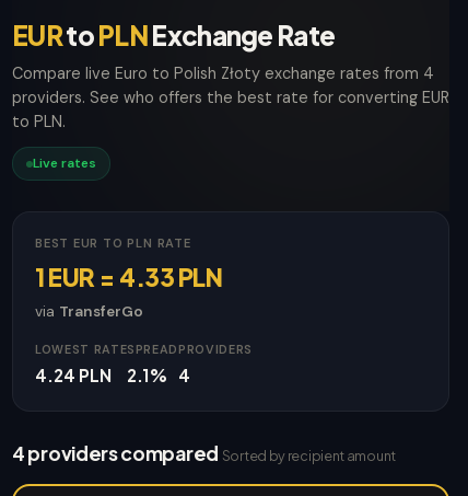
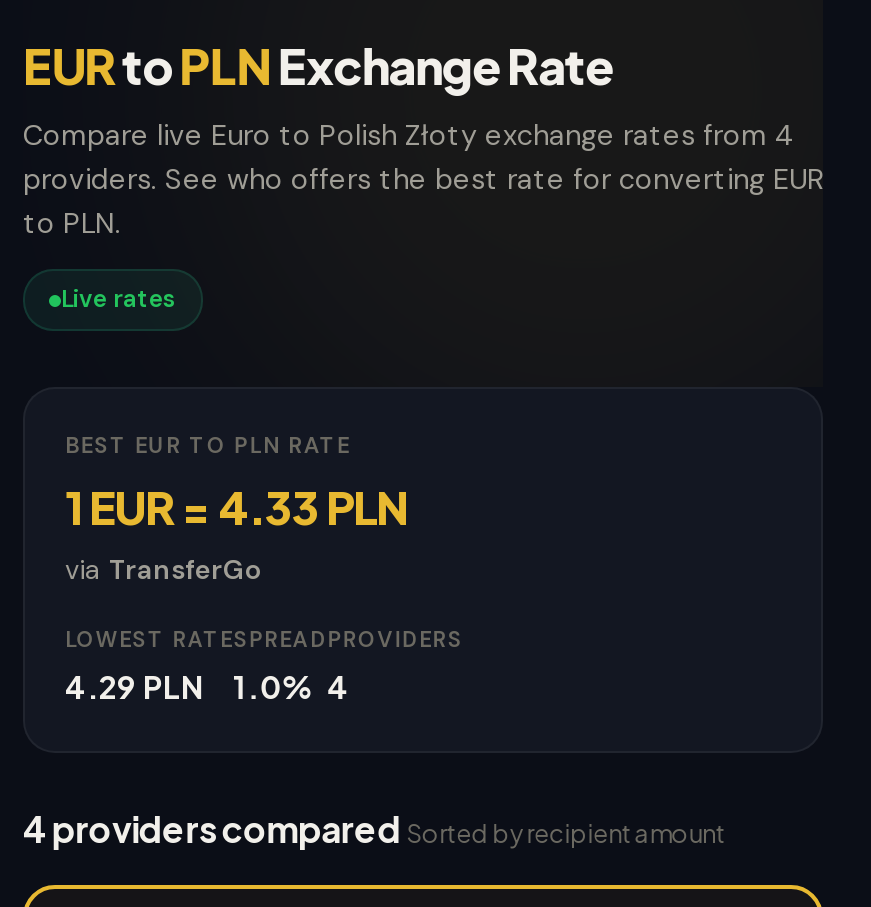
[35,365,112,385] 4.24 PLN -> [65,667,203,705] 4.29 PLN
[127,365,168,385] 2.1% -> [233,667,313,705] 1.0%

